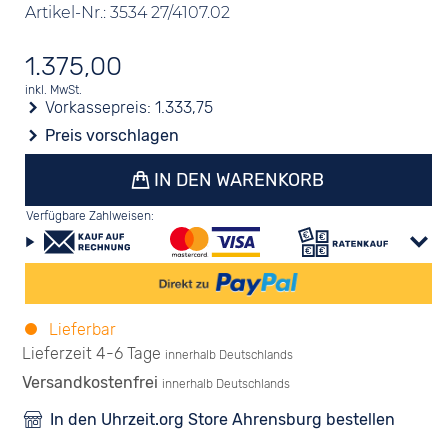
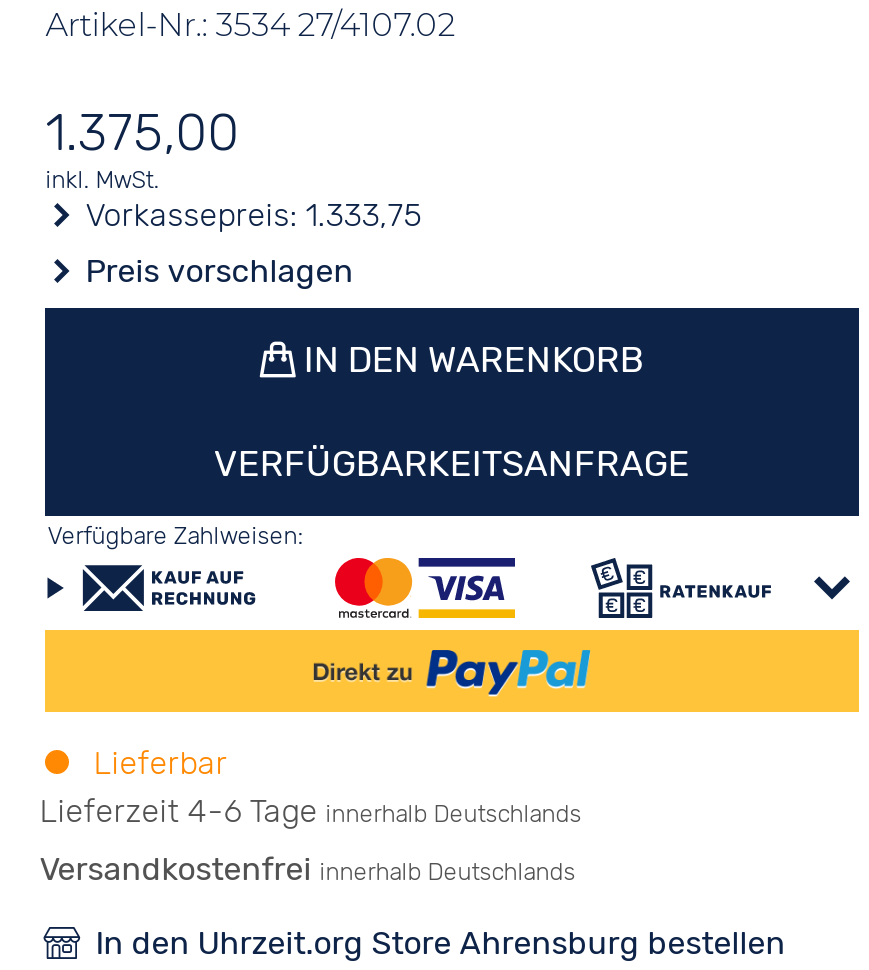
none -> [214,442,690,486] VERFÜGBARKEITSANFRAGE

